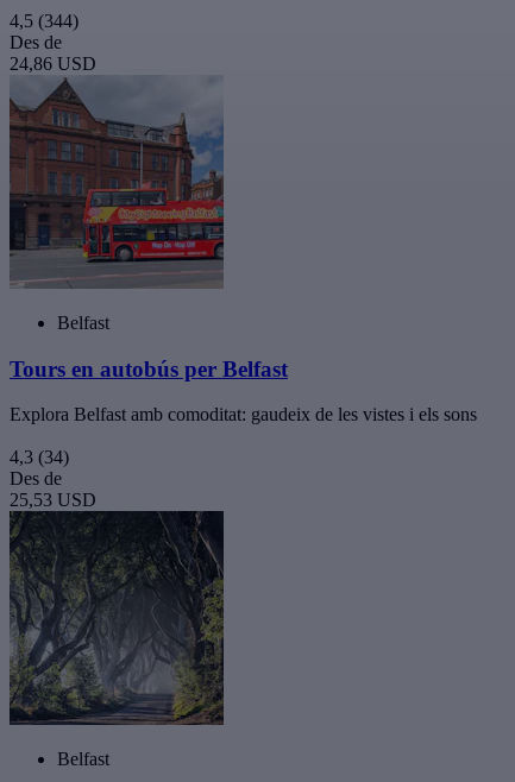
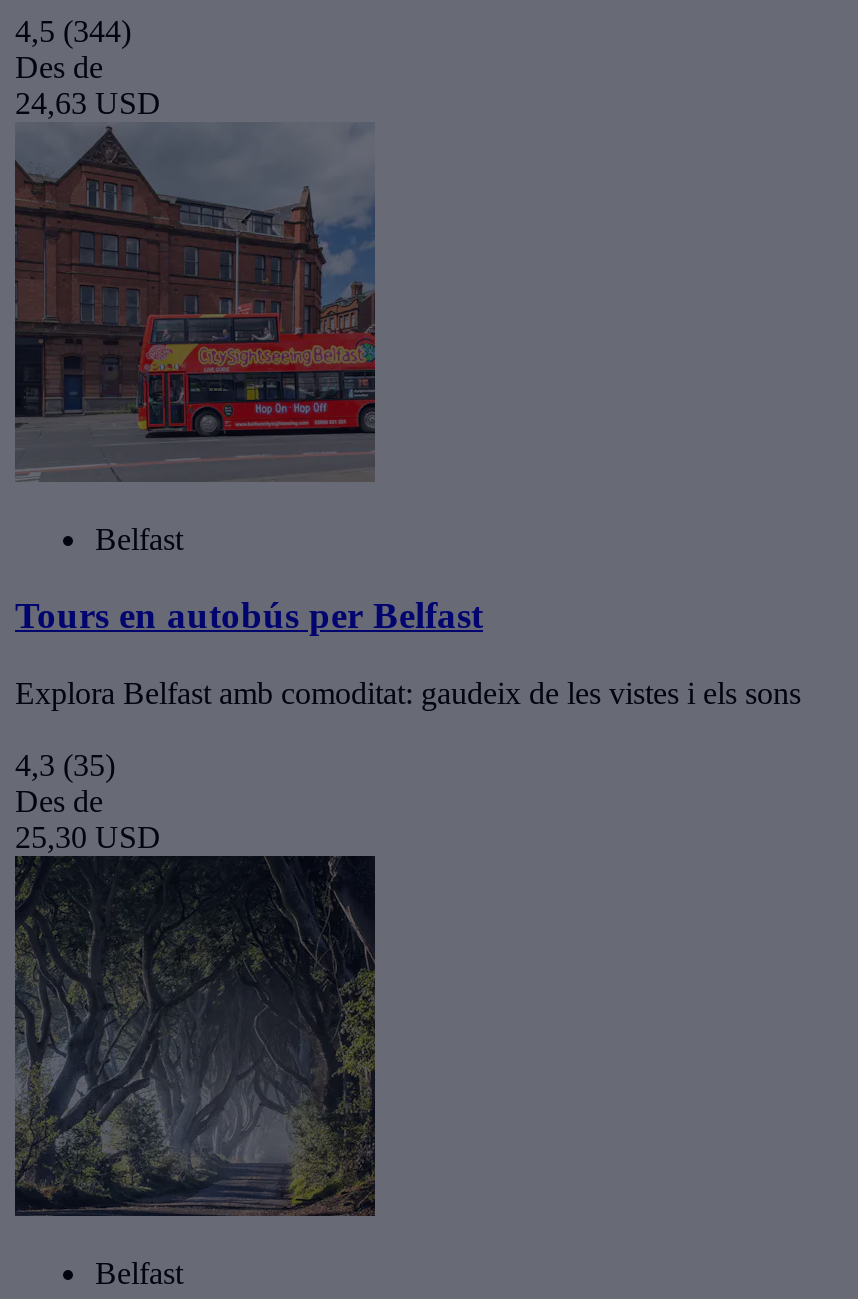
[10,53,96,74] 24,86 USD -> [15,85,161,119] 24,63 USD
[10,447,69,468] 4,3 (34) -> [15,748,115,782] 4,3 (35)
[10,490,96,510] 25,53 USD -> [15,820,161,854] 25,30 USD

